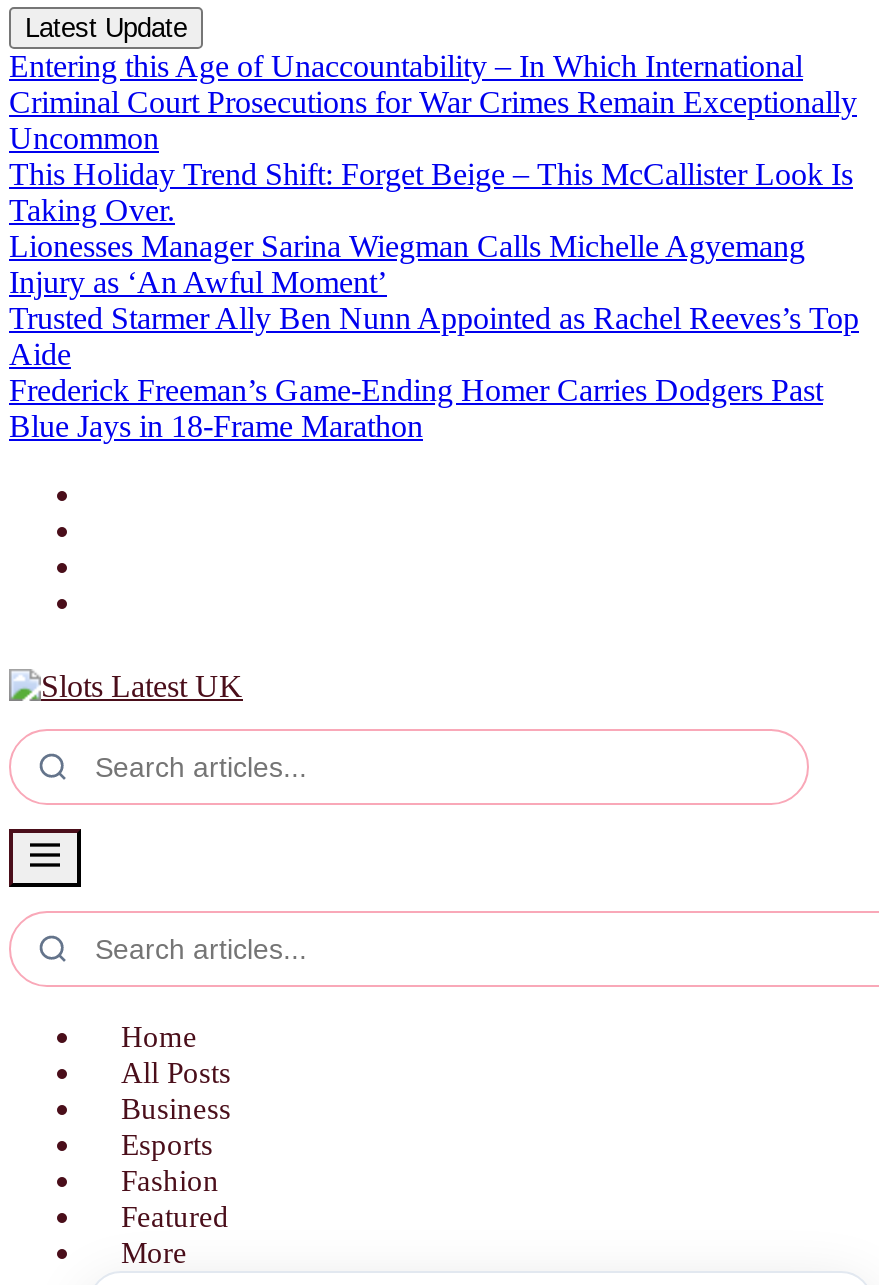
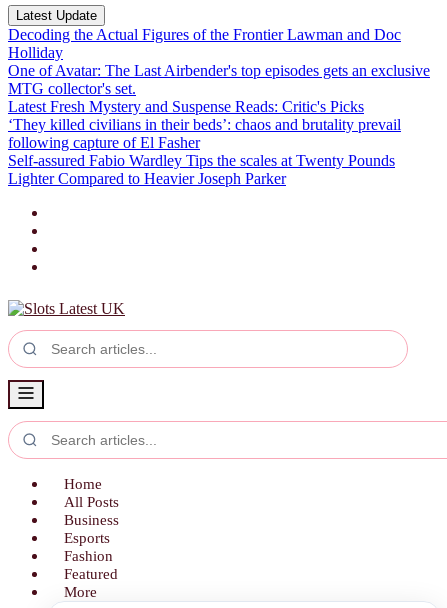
[9,49,859,443] Entering this Age of Unaccountability – In Which International | Criminal Court Prosecutions for War Crimes Remain Exceptionally | Uncommon | This Holiday Trend Shift: Forget Beige – This McCallister Look Is | Taking Over. | Lionesses Manager Sarina Wiegman Calls Michelle Agyemang | Injury as ‘An Awful Moment’ | Trusted Starmer Ally Ben Nunn Appointed as Rachel Reeves’s Top | Aide | Frederick Freeman’s Game-Ending Homer Carries Dodgers Past | Blue Jays in 18-Frame Marathon -> [8,26,430,187] Decoding the Actual Figures of the Frontier Lawman and Doc | Holliday | One of Avatar: The Last Airbender's top episodes gets an exclusive | MTG collector's set. | Latest Fresh Mystery and Suspense Reads: Critic's Picks | ‘They killed civilians in their beds’: chaos and brutality prevail | following capture of El Fasher | Self-assured Fabio Wardley Tips the scales at Twenty Pounds | Lighter Compared to Heavier Joseph Parker

